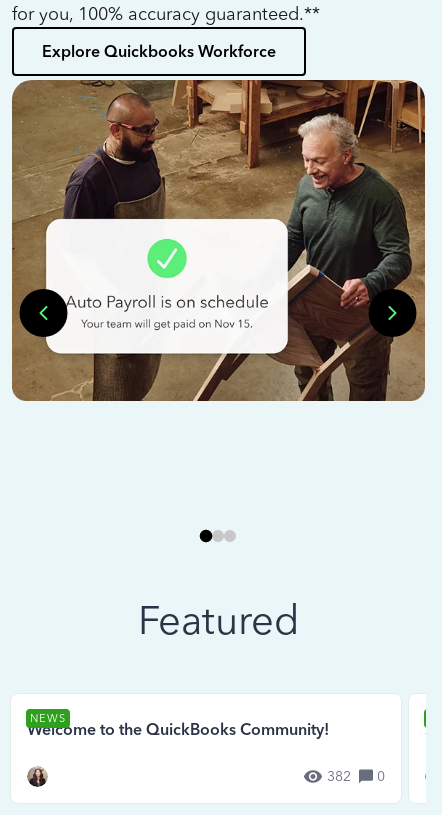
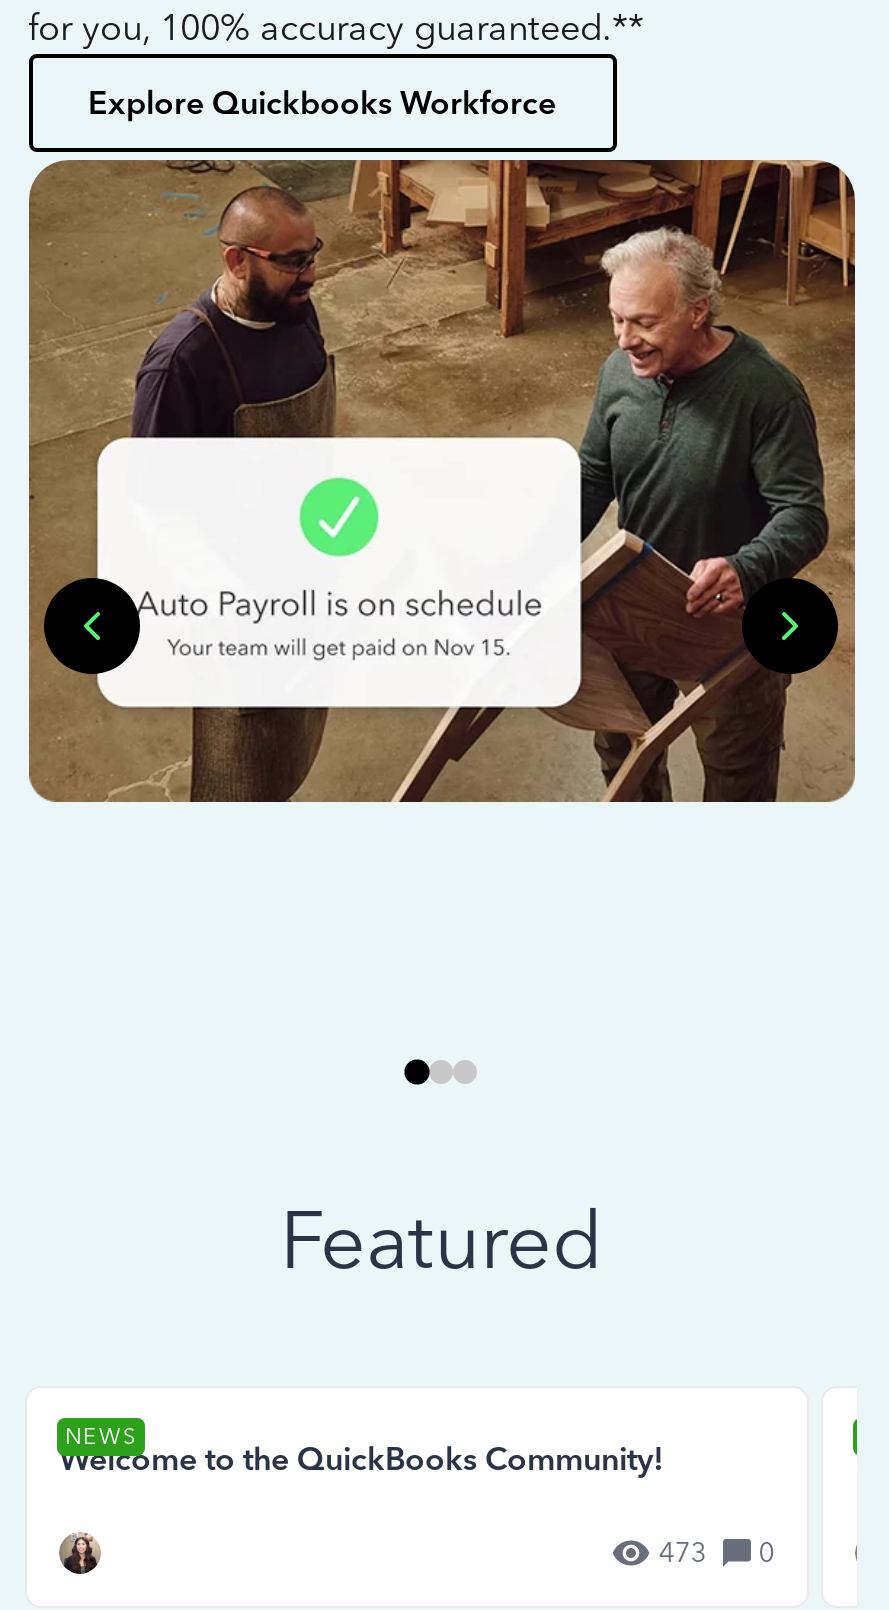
[327,767,385,784] 382 0 -> [659,1535,775,1569] 473 0

